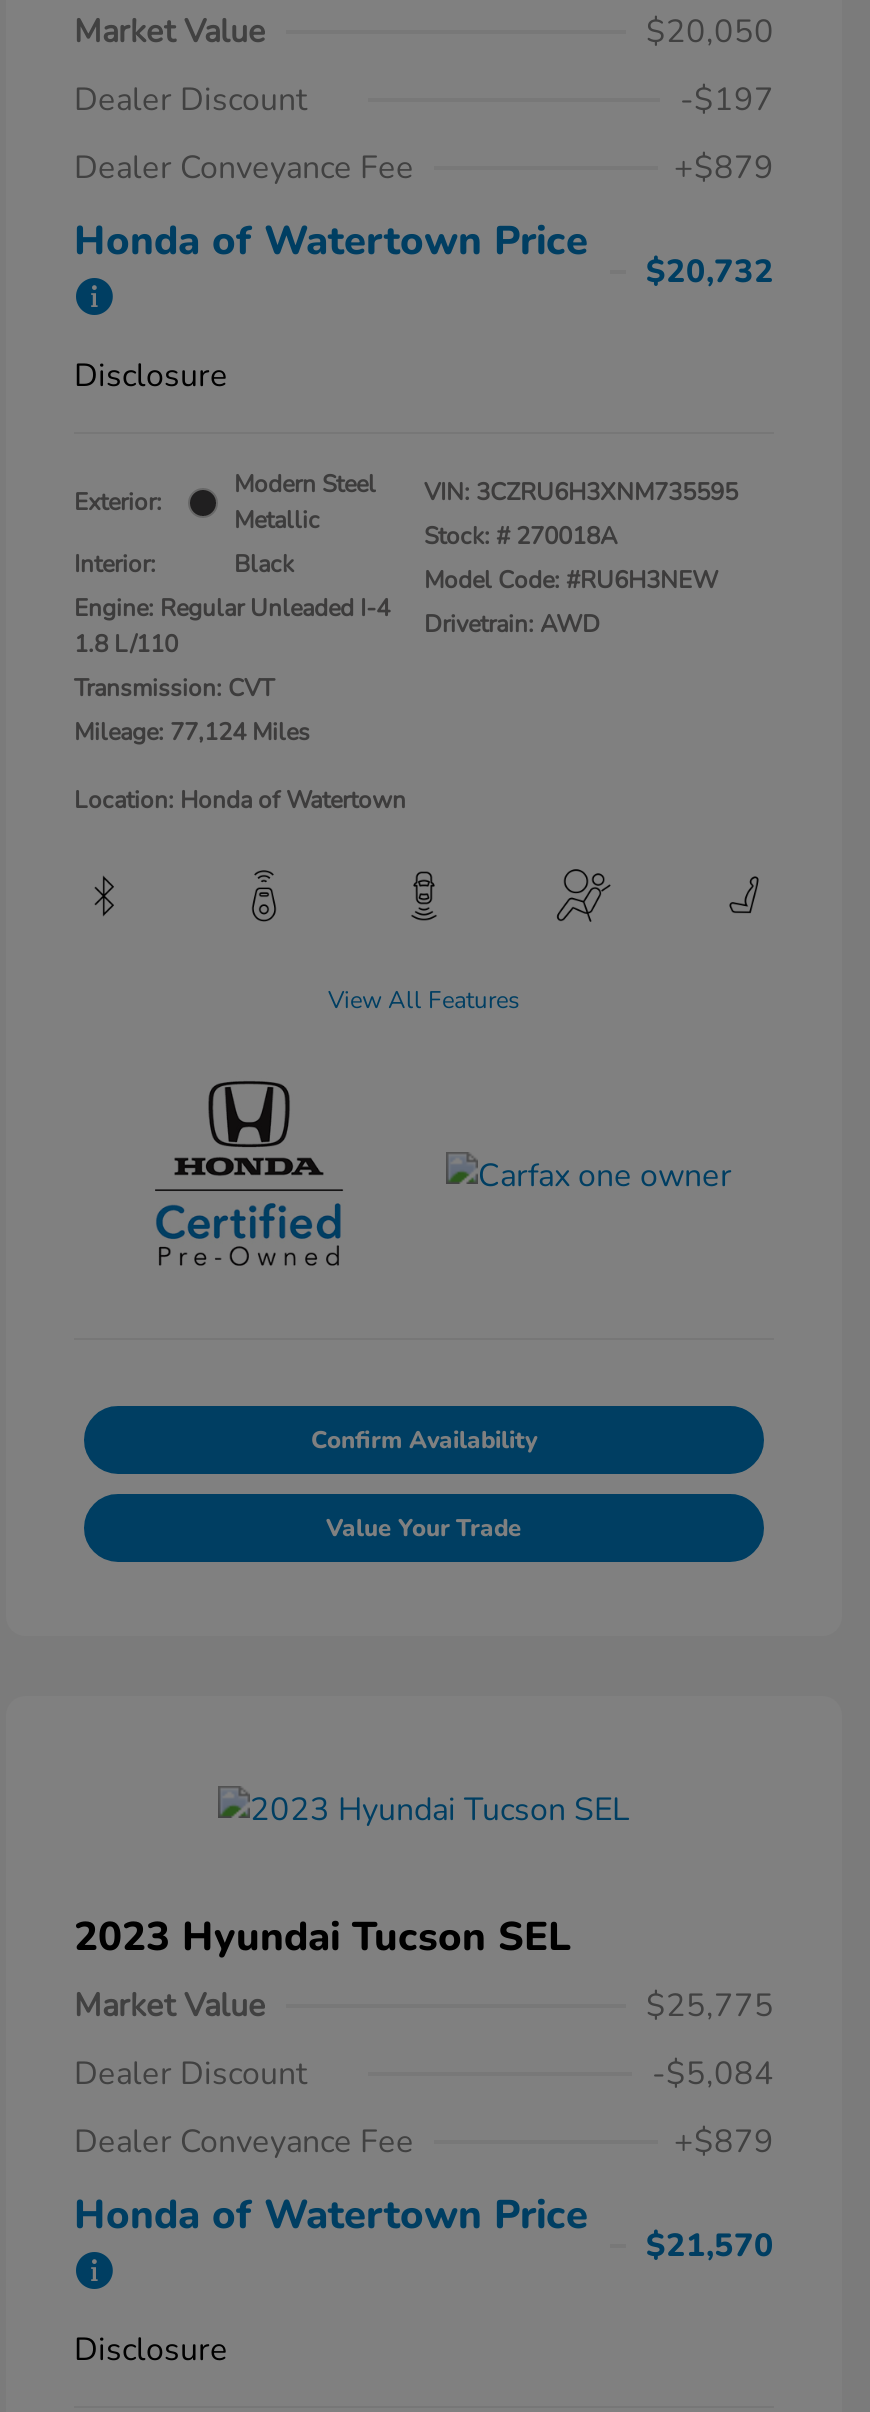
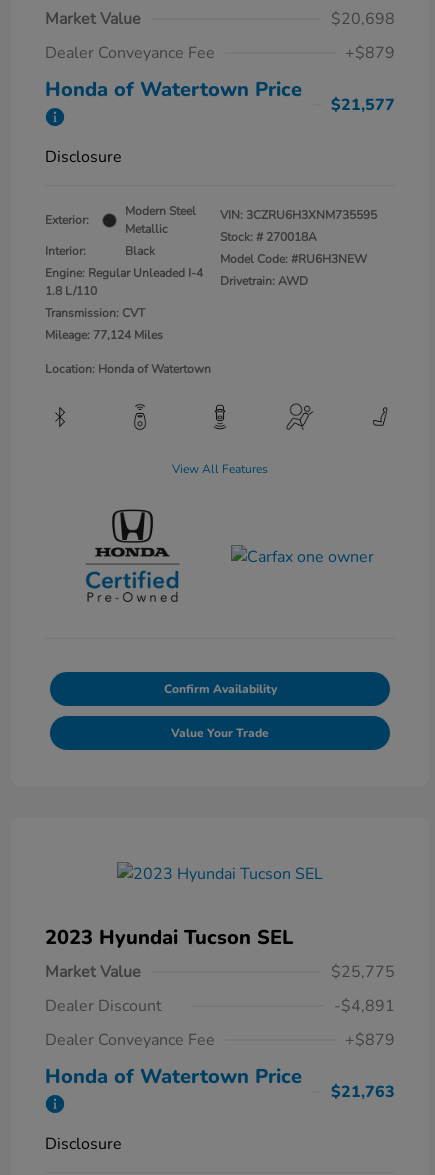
[74,10,774,122] $20,050 | Dealer Discount | -$197 -> [331,8,395,30] $20,698
[646,250,774,294] $20,732 -> [331,94,395,116] $21,577
[652,2052,774,2096] -$5,084 -> [334,995,395,1017] -$4,891
[646,2224,774,2268] $21,570 -> [331,1081,395,1103] $21,763

